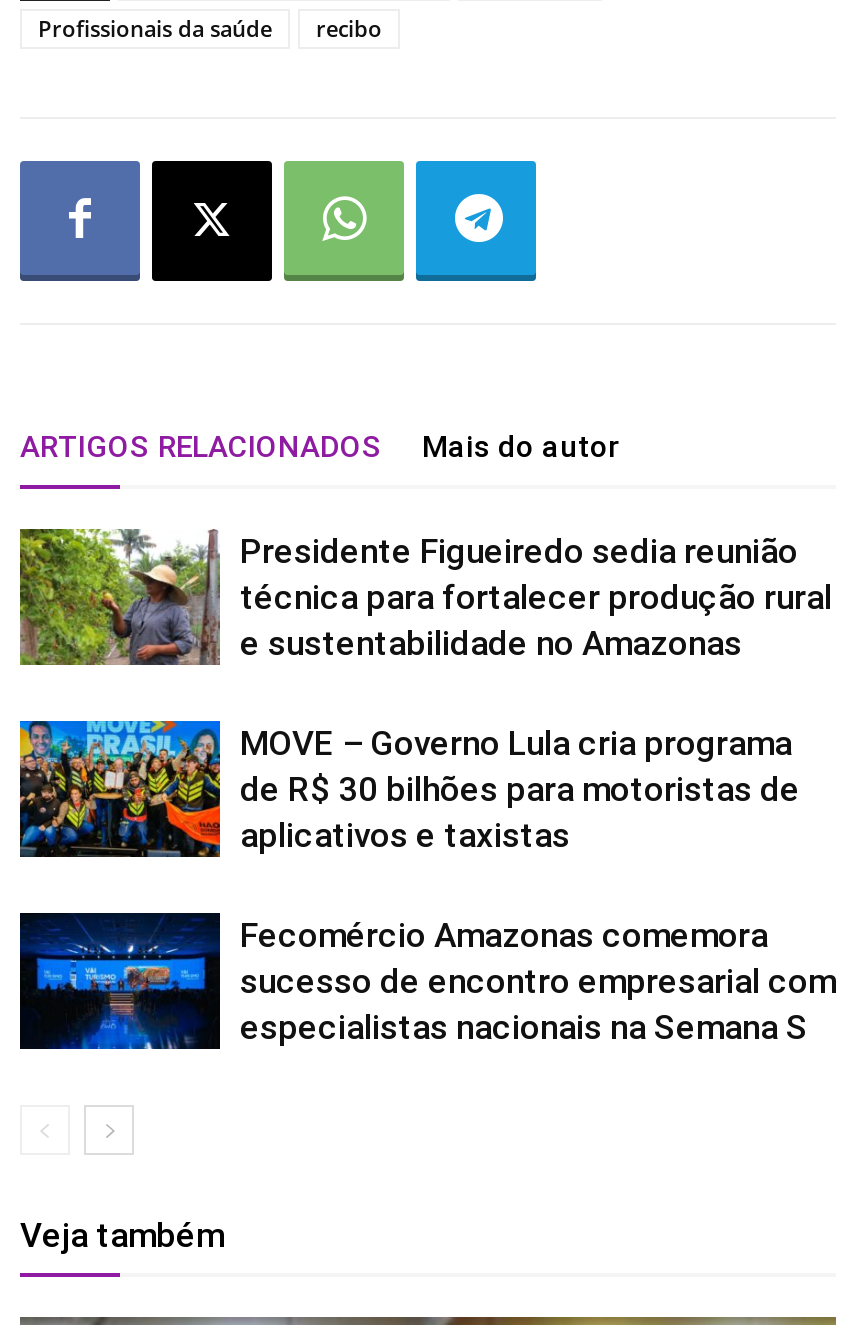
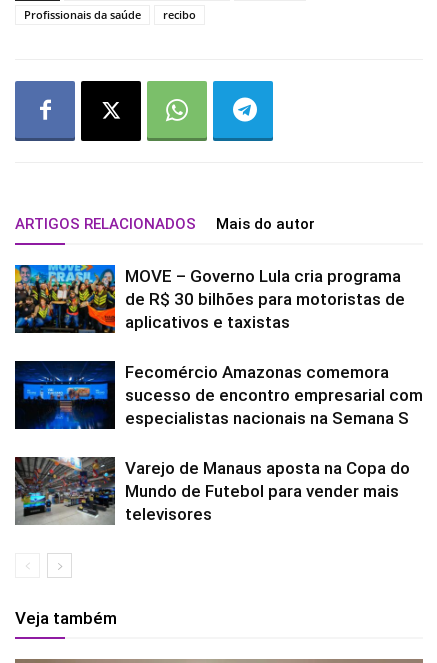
[18,527,832,667] [image] | Presidente Figueiredo sedia reunião | técnica para fortalecer produção rural | e sustentabilidade no Amazonas -> none
moved [16,717,836,1046] -> [13,263,423,428]: [image] | MOVE – Governo Lula cria programa | de R$ 30 bilhões para motoristas de | aplicativos e taxistas | Fecomércio Amazonas comemora | sucesso de encontro empresarial com | especialistas nacionais na Semana S
none -> [15,457,410,525] [image] | Varejo de Manaus aposta na Copa do | Mundo de Futebol para vender mais | televisores

